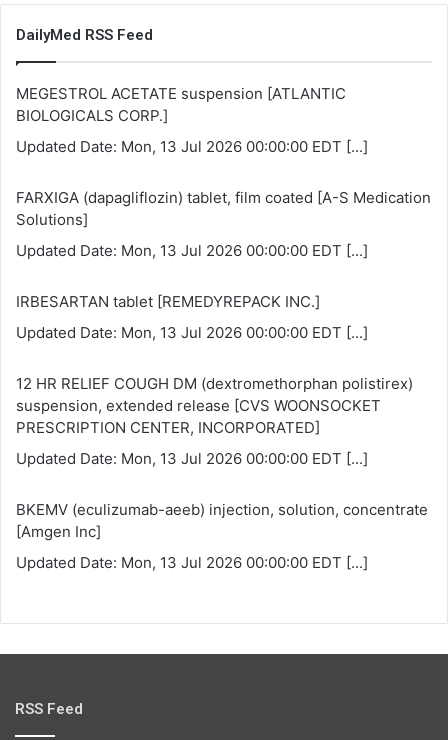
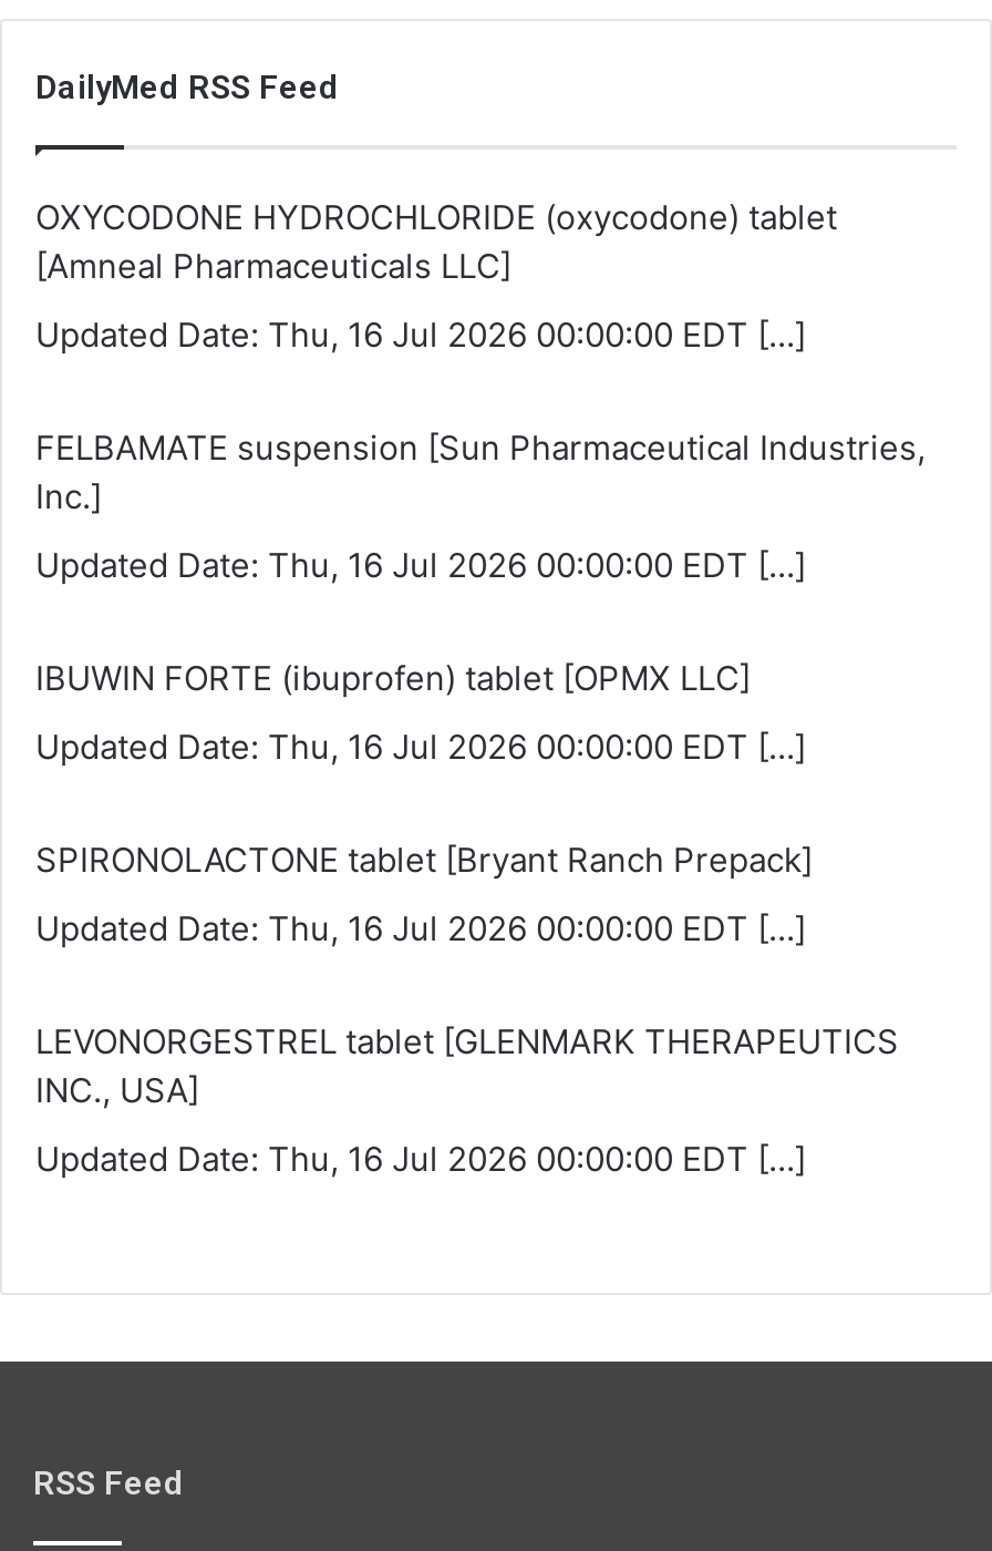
[16,84,346,125] MEGESTROL ACETATE suspension [ATLANTIC | BIOLOGICALS CORP.] -> [35,196,837,286] OXYCODONE HYDROCHLORIDE (oxycodone) tablet | [Amneal Pharmaceuticals LLC]
[16,137,368,156] Updated Date: Mon, 13 Jul 2026 00:00:00 EDT [...] -> [35,314,806,356] Updated Date: Thu, 16 Jul 2026 00:00:00 EDT [...]
[16,188,431,229] FARXIGA (dapagliflozin) tablet, film coated [A-S Medication | Solutions] -> [35,426,926,517] FELBAMATE suspension [Sun Pharmaceutical Industries, | Inc.]
[16,241,368,260] Updated Date: Mon, 13 Jul 2026 00:00:00 EDT [...] -> [35,545,806,587] Updated Date: Thu, 16 Jul 2026 00:00:00 EDT [...]
[16,292,320,311] IRBESARTAN tablet [REMEDYREPACK INC.] -> [35,657,751,699] IBUWIN FORTE (ibuprofen) tablet [OPMX LLC]
[16,323,368,342] Updated Date: Mon, 13 Jul 2026 00:00:00 EDT [...] -> [35,726,806,768] Updated Date: Thu, 16 Jul 2026 00:00:00 EDT [...]
[16,374,413,437] 12 HR RELIEF COUGH DM (dextromethorphan polistirex) | suspension, extended release [CVS WOONSOCKET | PRESCRIPTION CENTER, INCORPORATED] -> [35,838,813,880] SPIRONOLACTONE tablet [Bryant Ranch Prepack]
[16,449,368,468] Updated Date: Mon, 13 Jul 2026 00:00:00 EDT [...] -> [35,908,806,950] Updated Date: Thu, 16 Jul 2026 00:00:00 EDT [...]
[16,500,428,541] BKEMV (eculizumab-aeeb) injection, solution, concentrate | [Amgen Inc] -> [35,1020,899,1111] LEVONORGESTREL tablet [GLENMARK THERAPEUTICS | INC., USA]
[16,553,368,572] Updated Date: Mon, 13 Jul 2026 00:00:00 EDT [...] -> [35,1138,806,1181] Updated Date: Thu, 16 Jul 2026 00:00:00 EDT [...]

